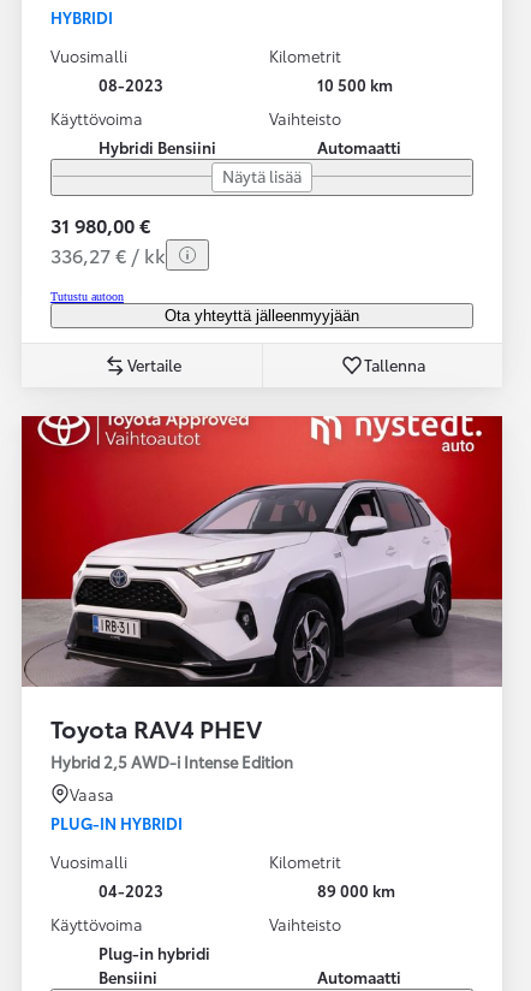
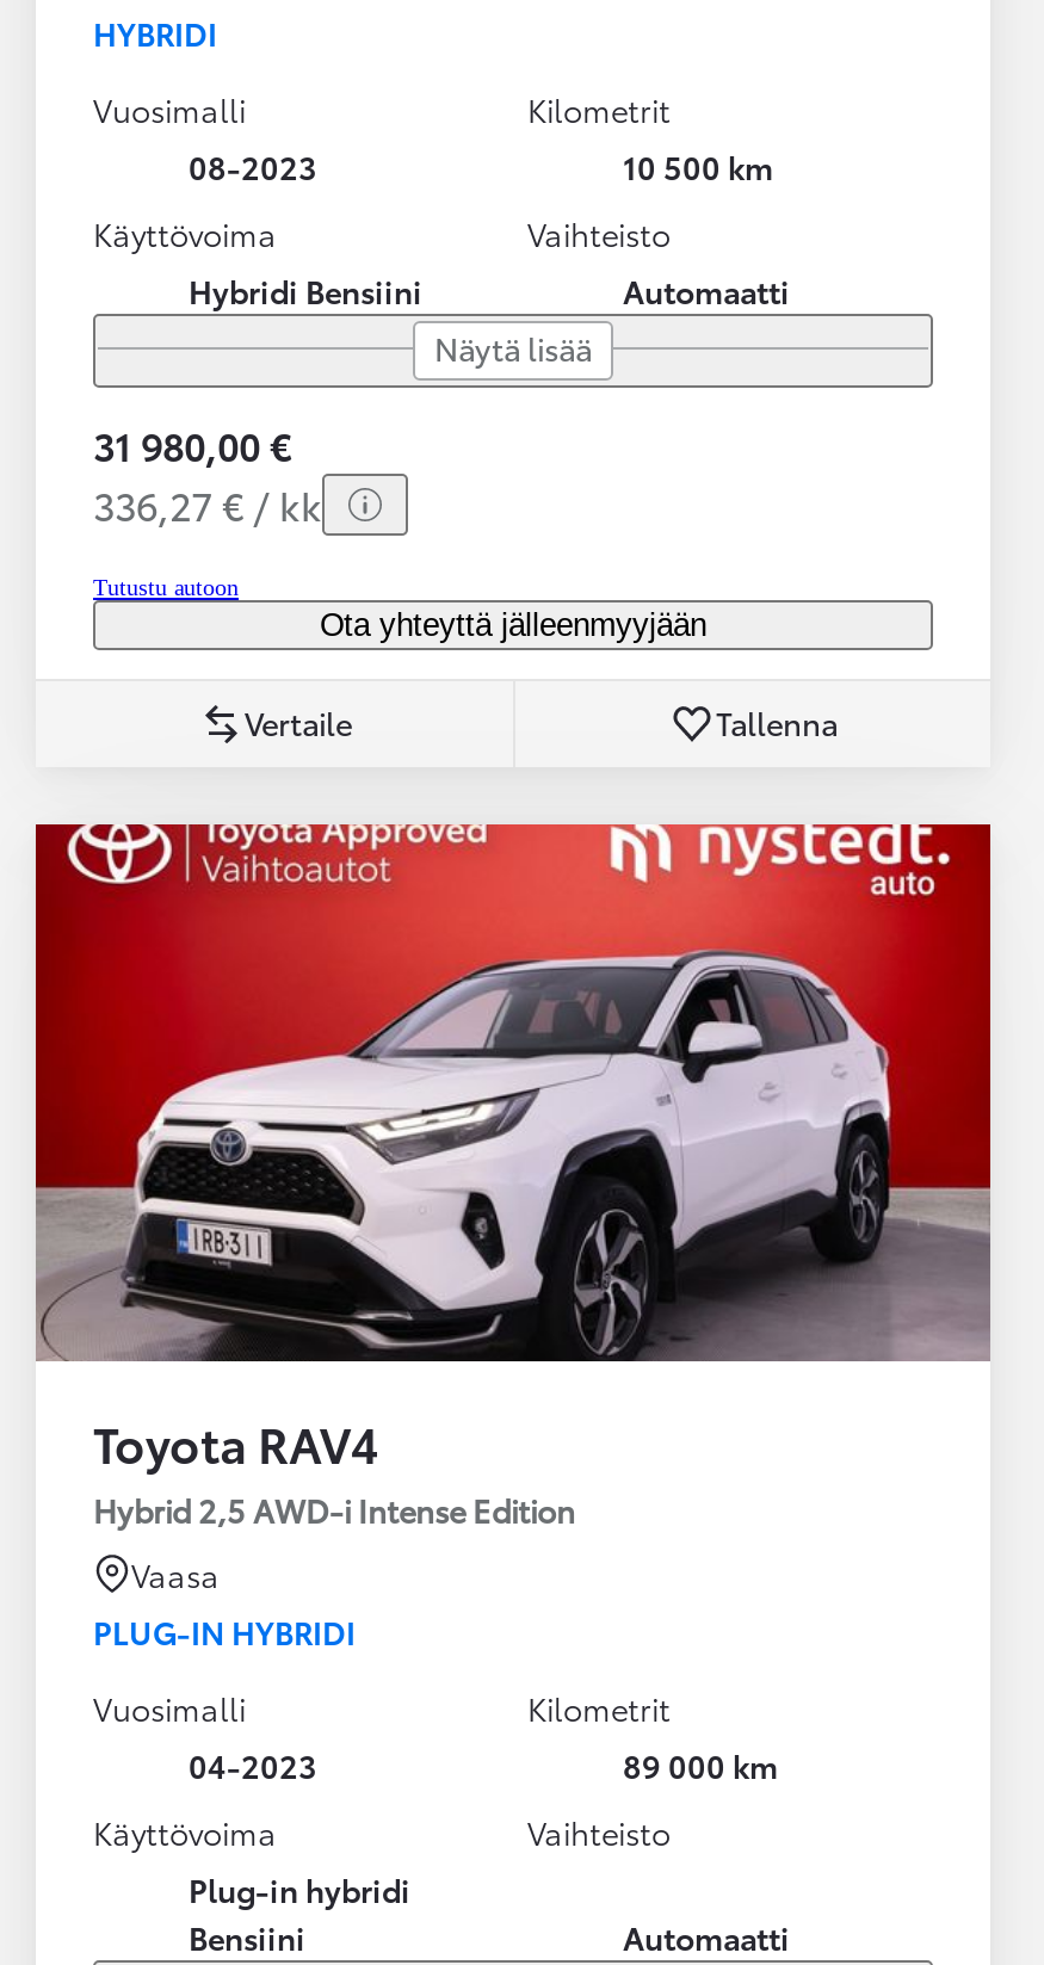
[50,711,262,744] Toyota RAV4 PHEV -> [93,1409,379,1475] Toyota RAV4

